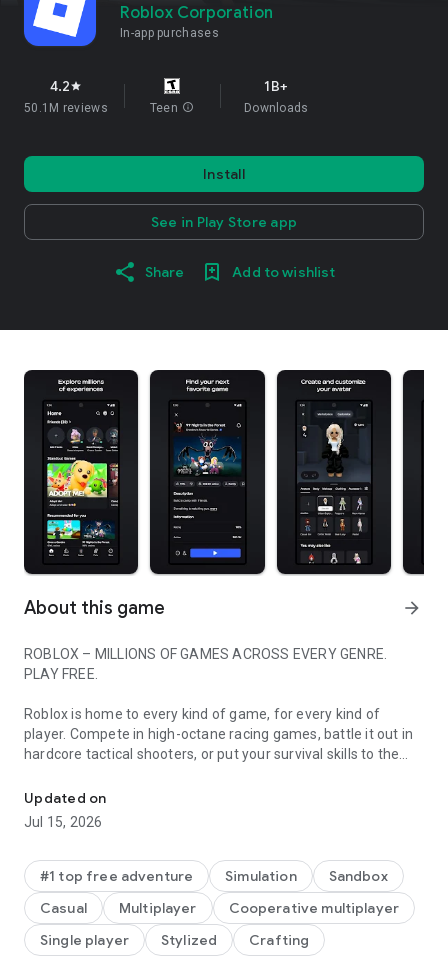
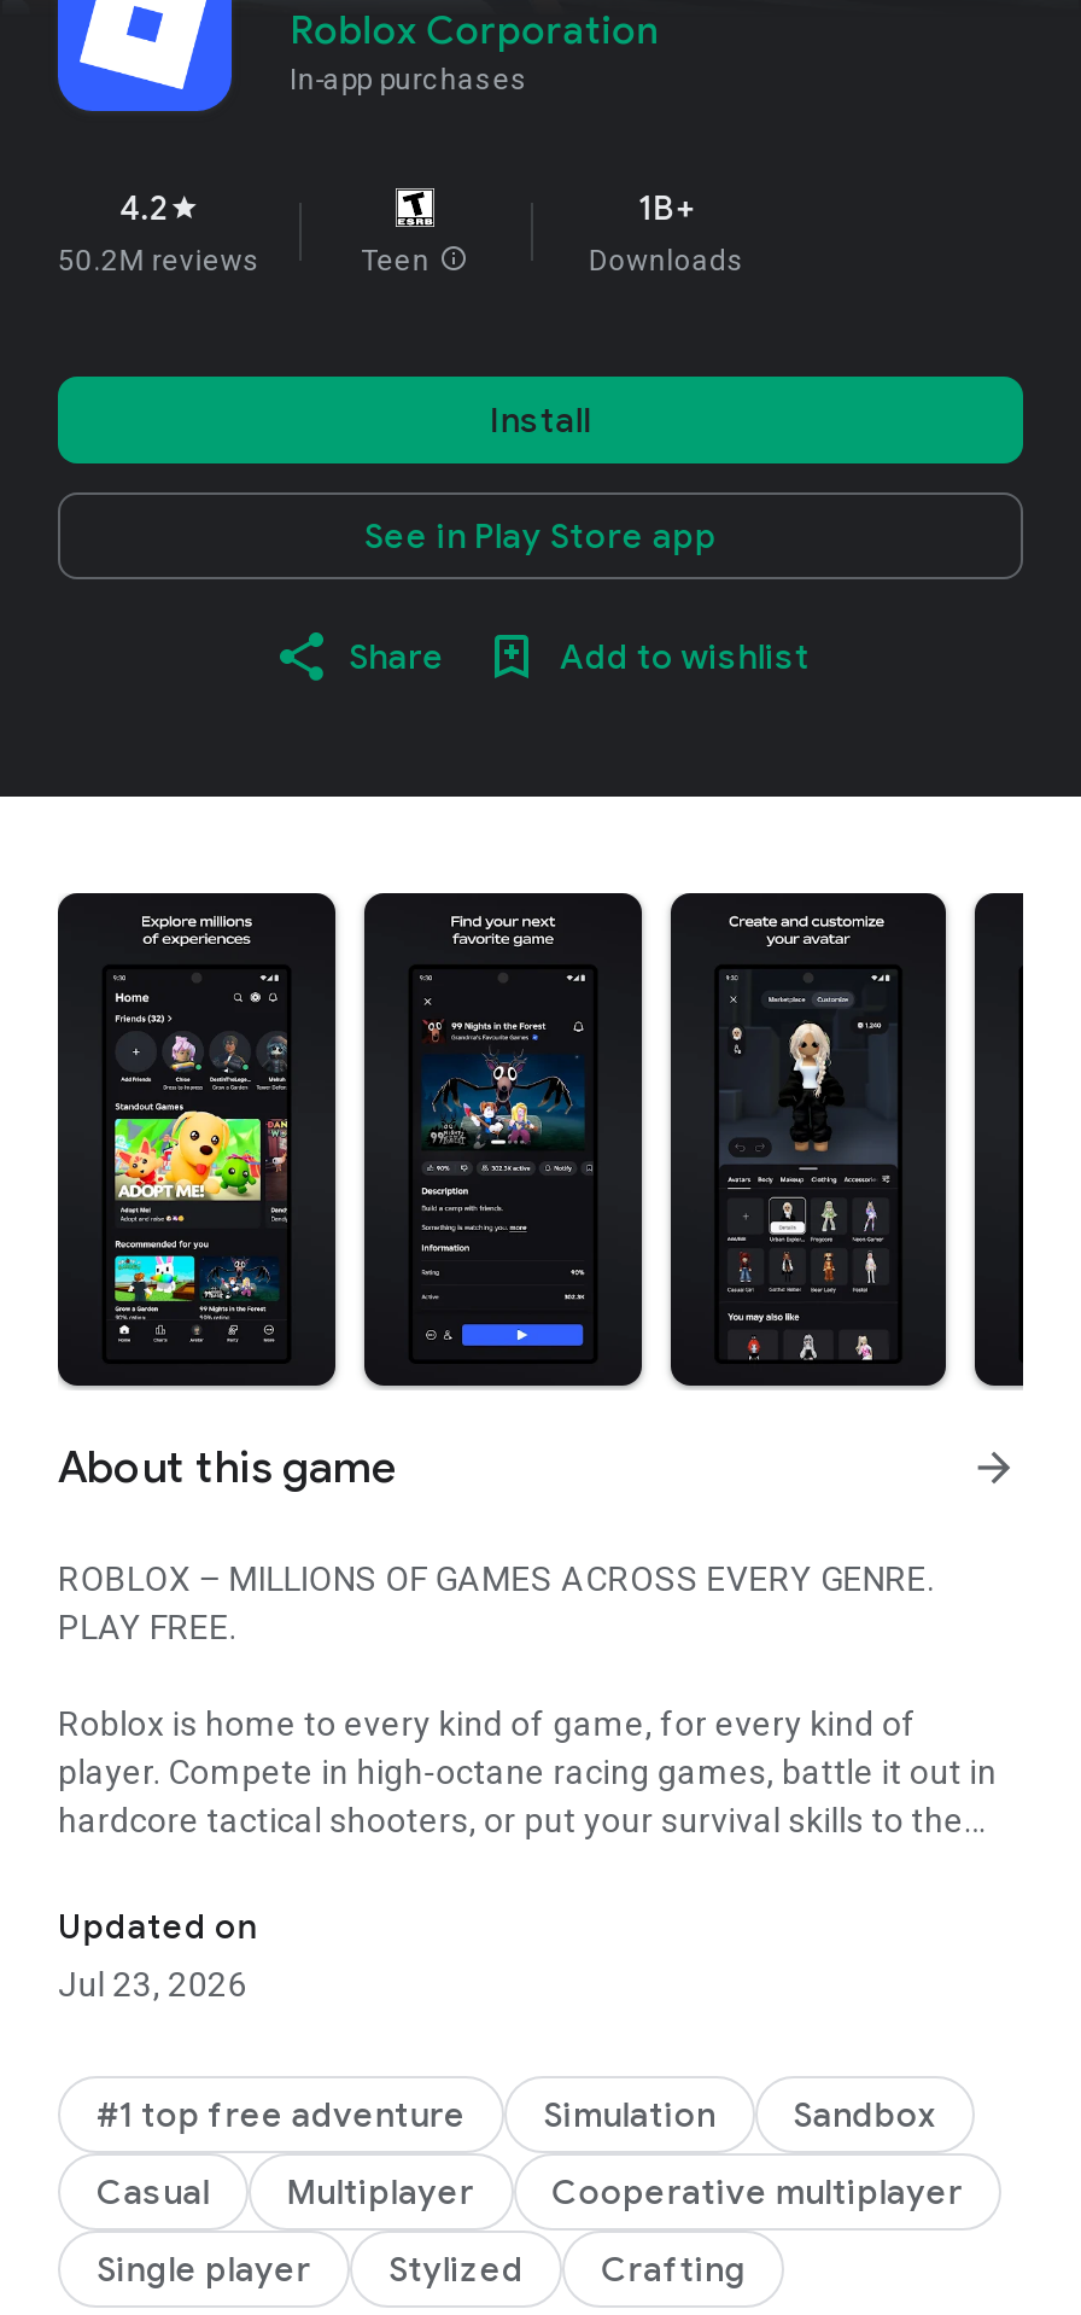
[24,101,108,115] 50.1M reviews -> [58,244,260,278] 50.2M reviews
[24,814,102,830] Jul 15, 2026 -> [58,1965,247,2004] Jul 23, 2026

